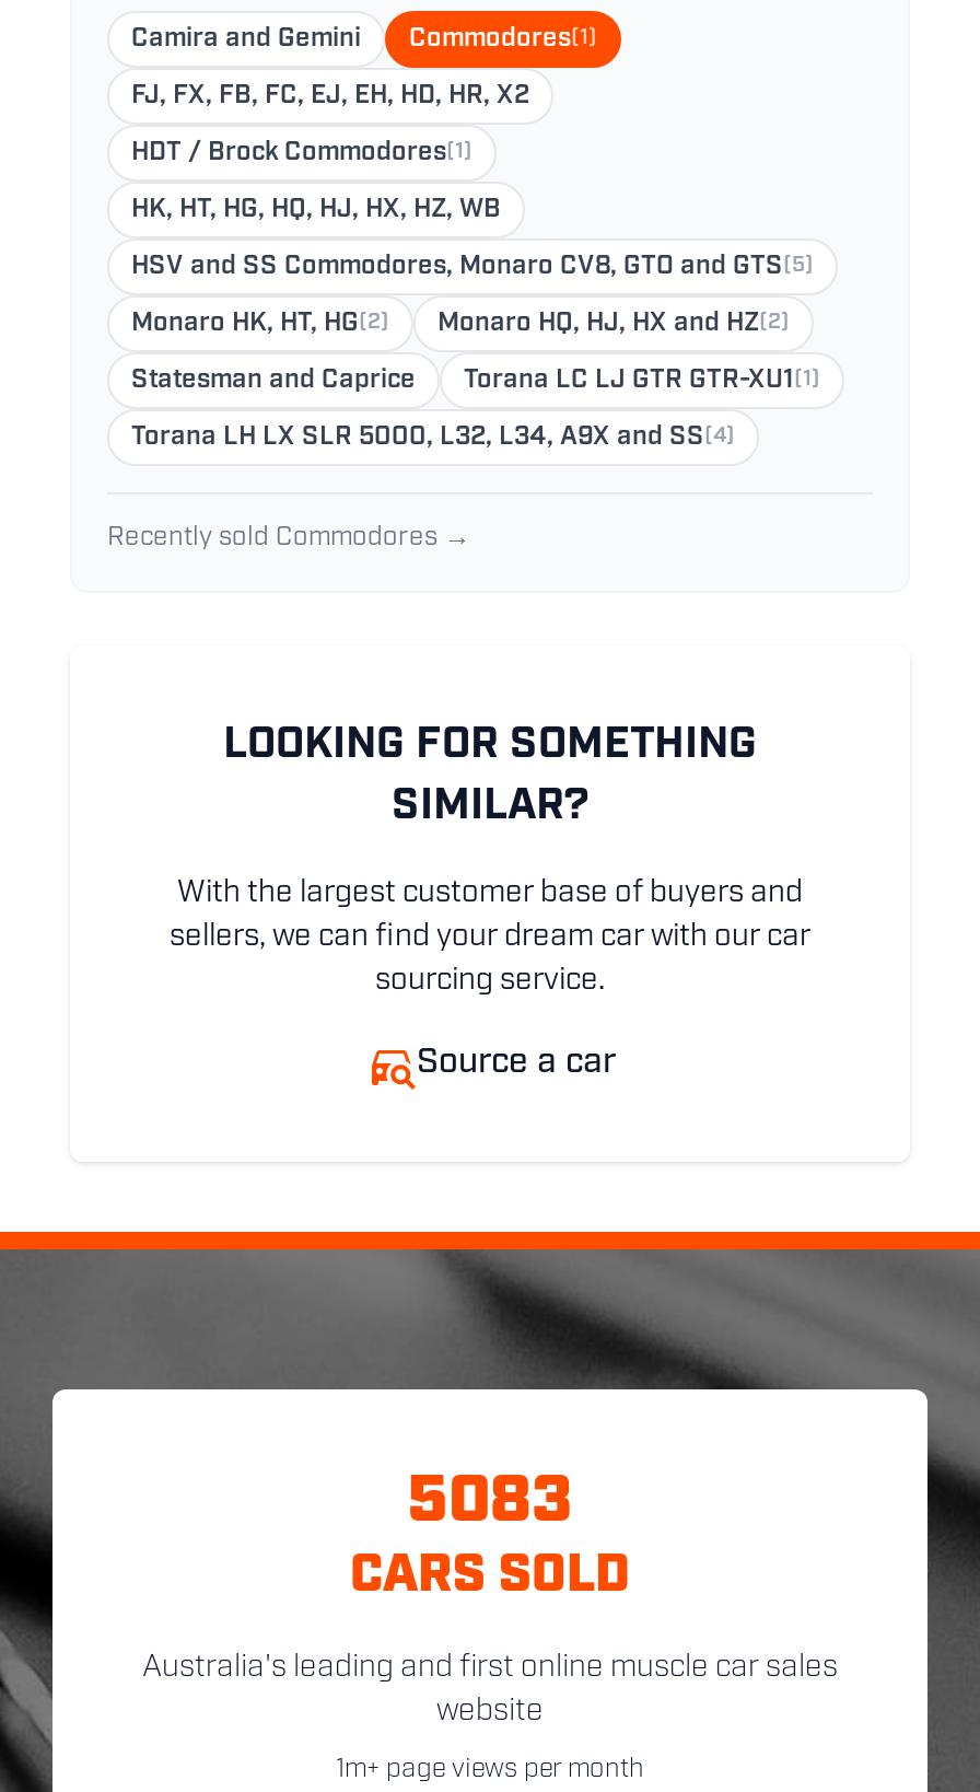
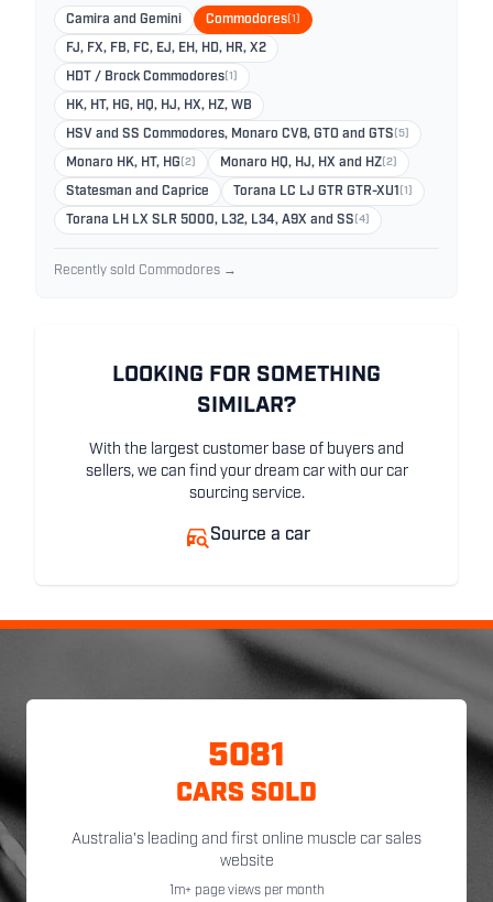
[407,1471,573,1539] 5083 -> [208,740,285,774] 5081

